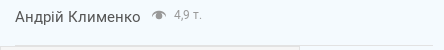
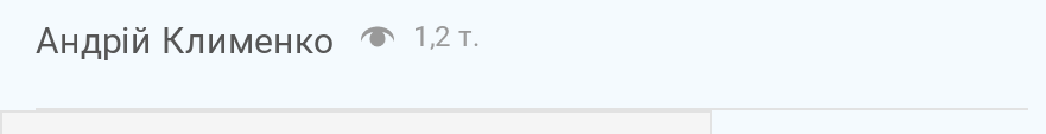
[174,8,202,22] 4,9 т. -> [413,21,480,54] 1,2 т.

